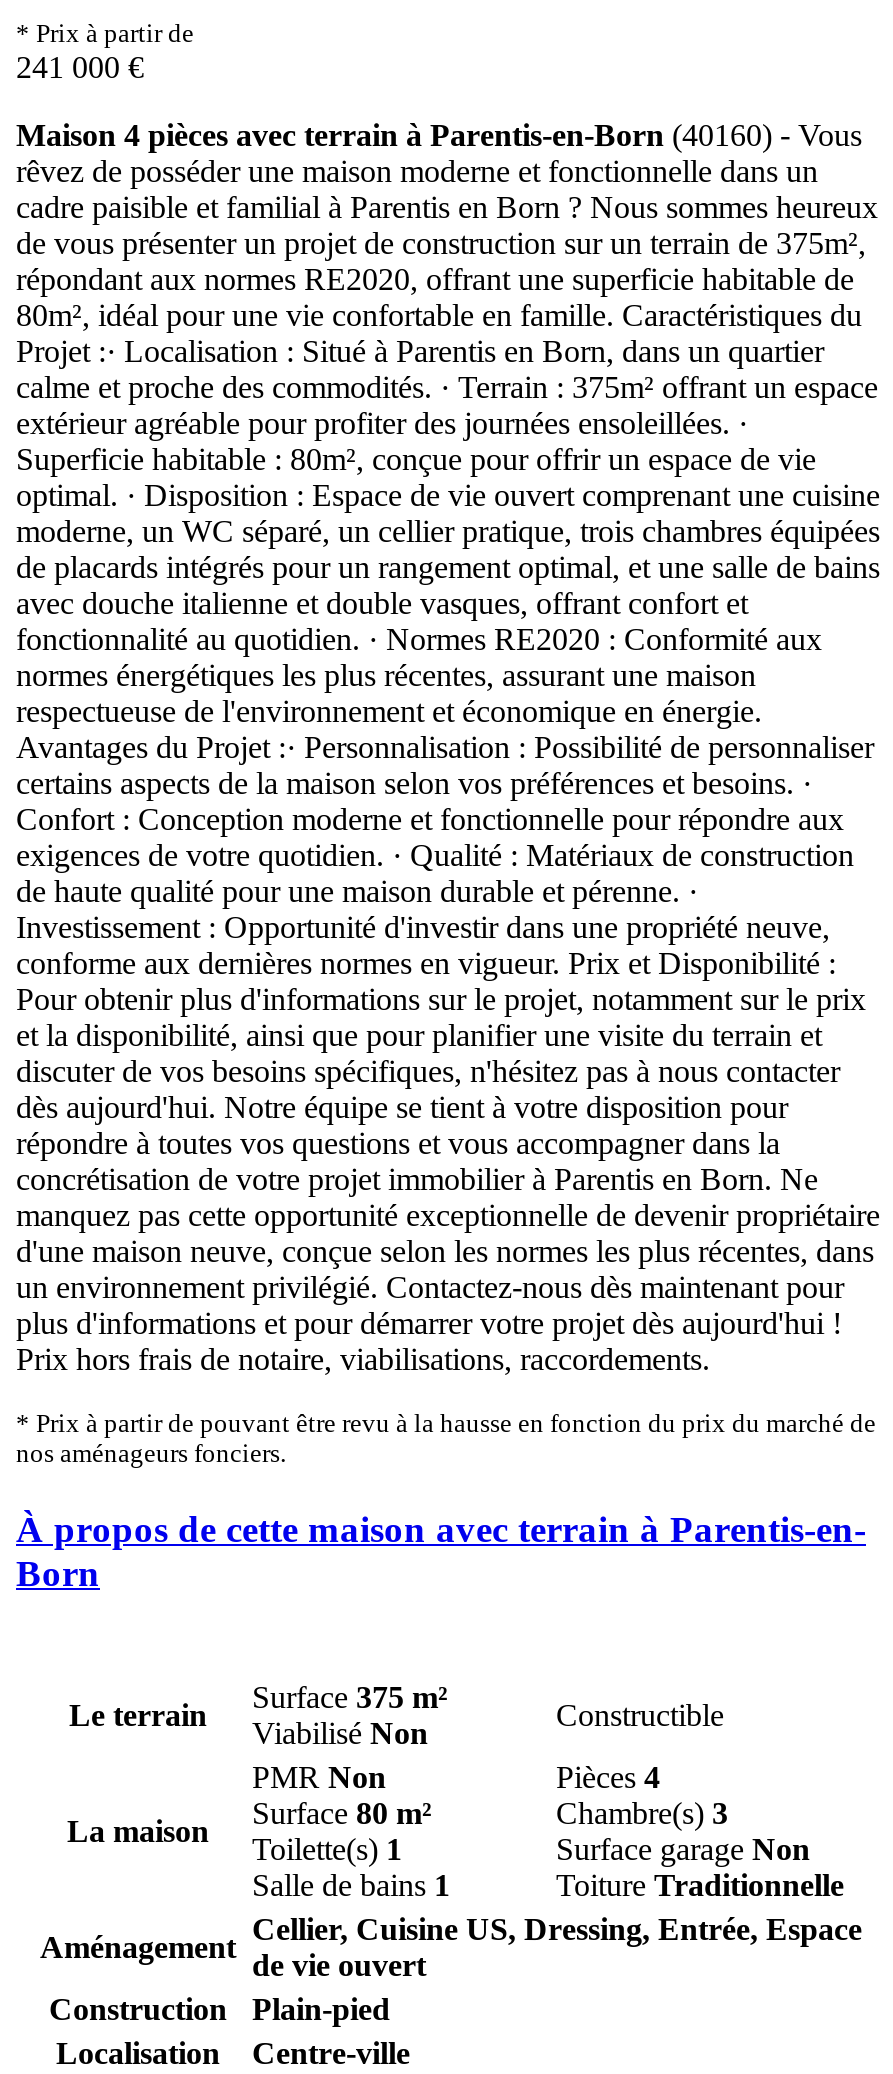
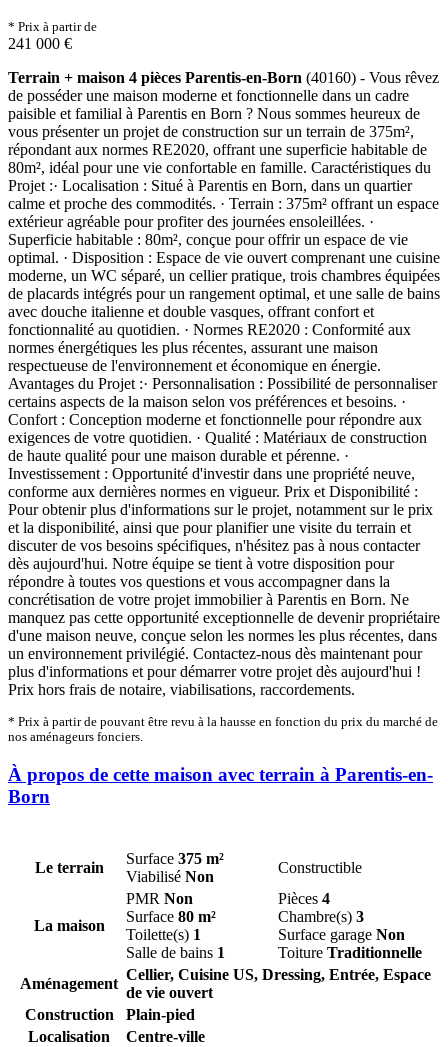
[16,118,878,260] Maison 4 pièces avec terrain à Parentis-en-Born (40160) - Vous | rêvez de posséder une maison moderne et fonctionnelle dans un | cadre paisible et familial à Parentis en Born ? Nous sommes heureux | de vous présenter un projet de construction sur un terrain de 375m², -> [8,69,439,140] Terrain + maison 4 pièces Parentis-en-Born (40160) - Vous rêvez | de posséder une maison moderne et fonctionnelle dans un cadre | paisible et familial à Parentis en Born ? Nous sommes heureux de | vous présenter un projet de construction sur un terrain de 375m²,

